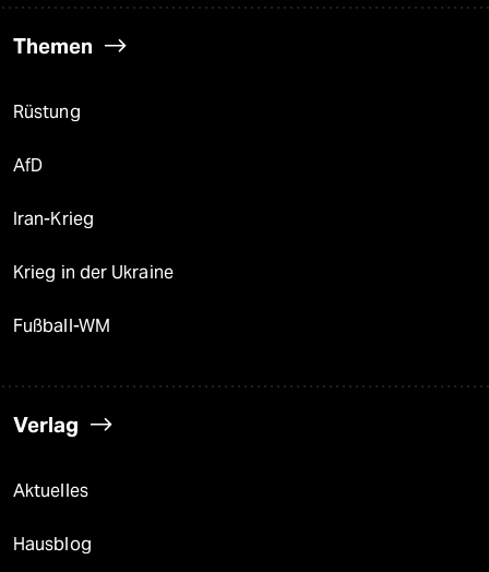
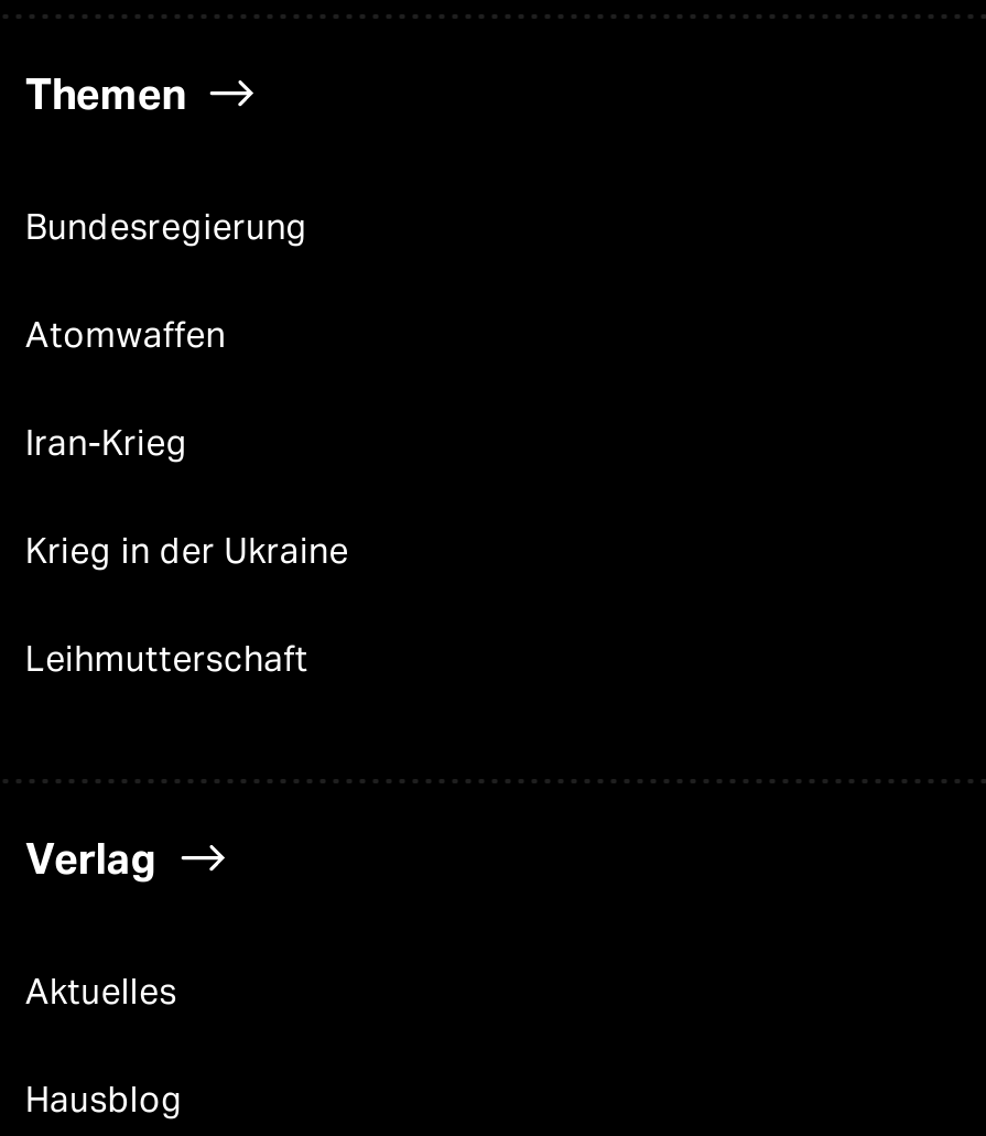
[13,102,80,122] Rüstung -> [25,206,308,248] Bundesregierung
[13,155,43,176] AfD -> [25,314,226,356] Atomwaffen
[13,315,110,336] Fußball-WM -> [25,638,308,680] Leihmutterschaft

